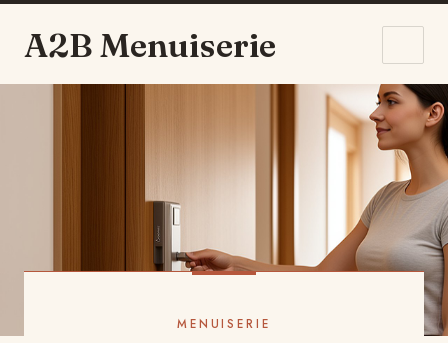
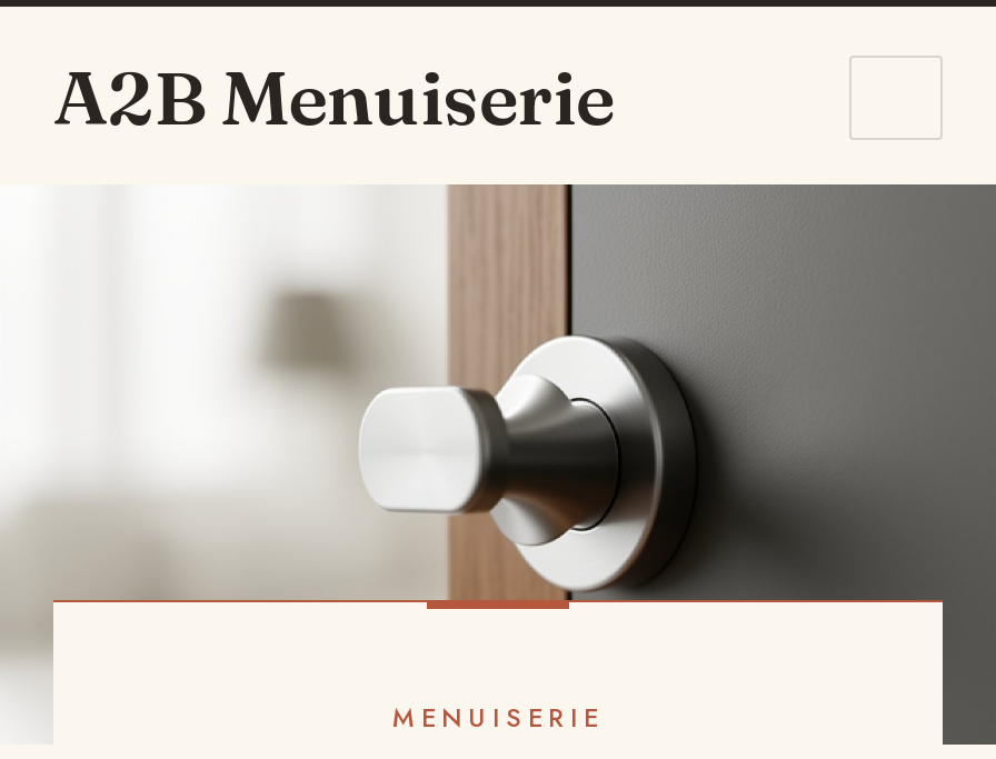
[3,83,445,336] [image] -> [7,182,989,745] [image]

